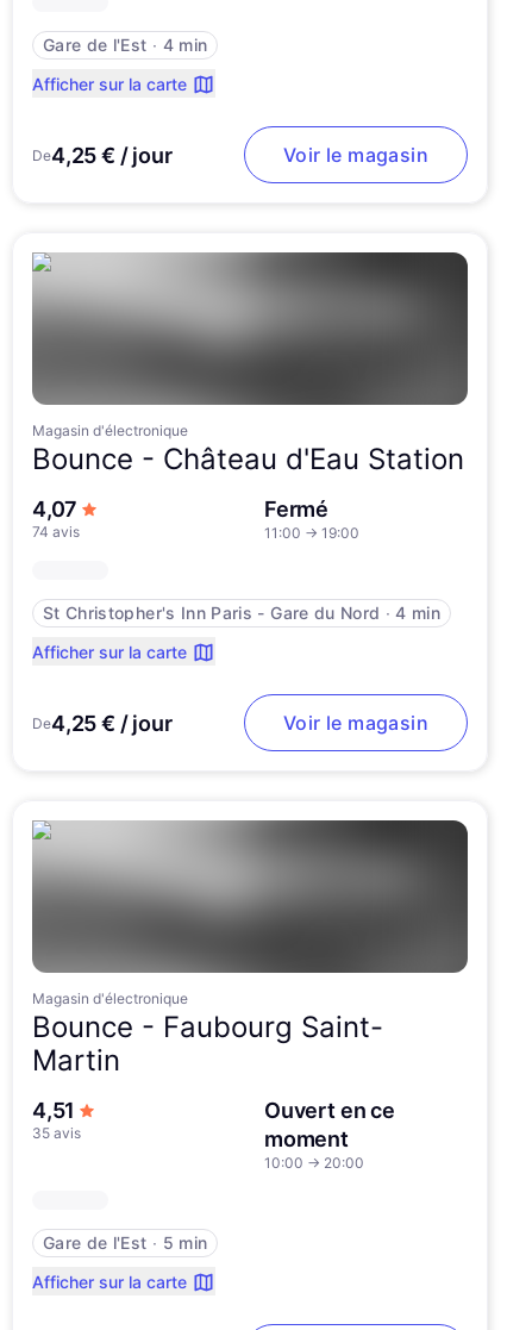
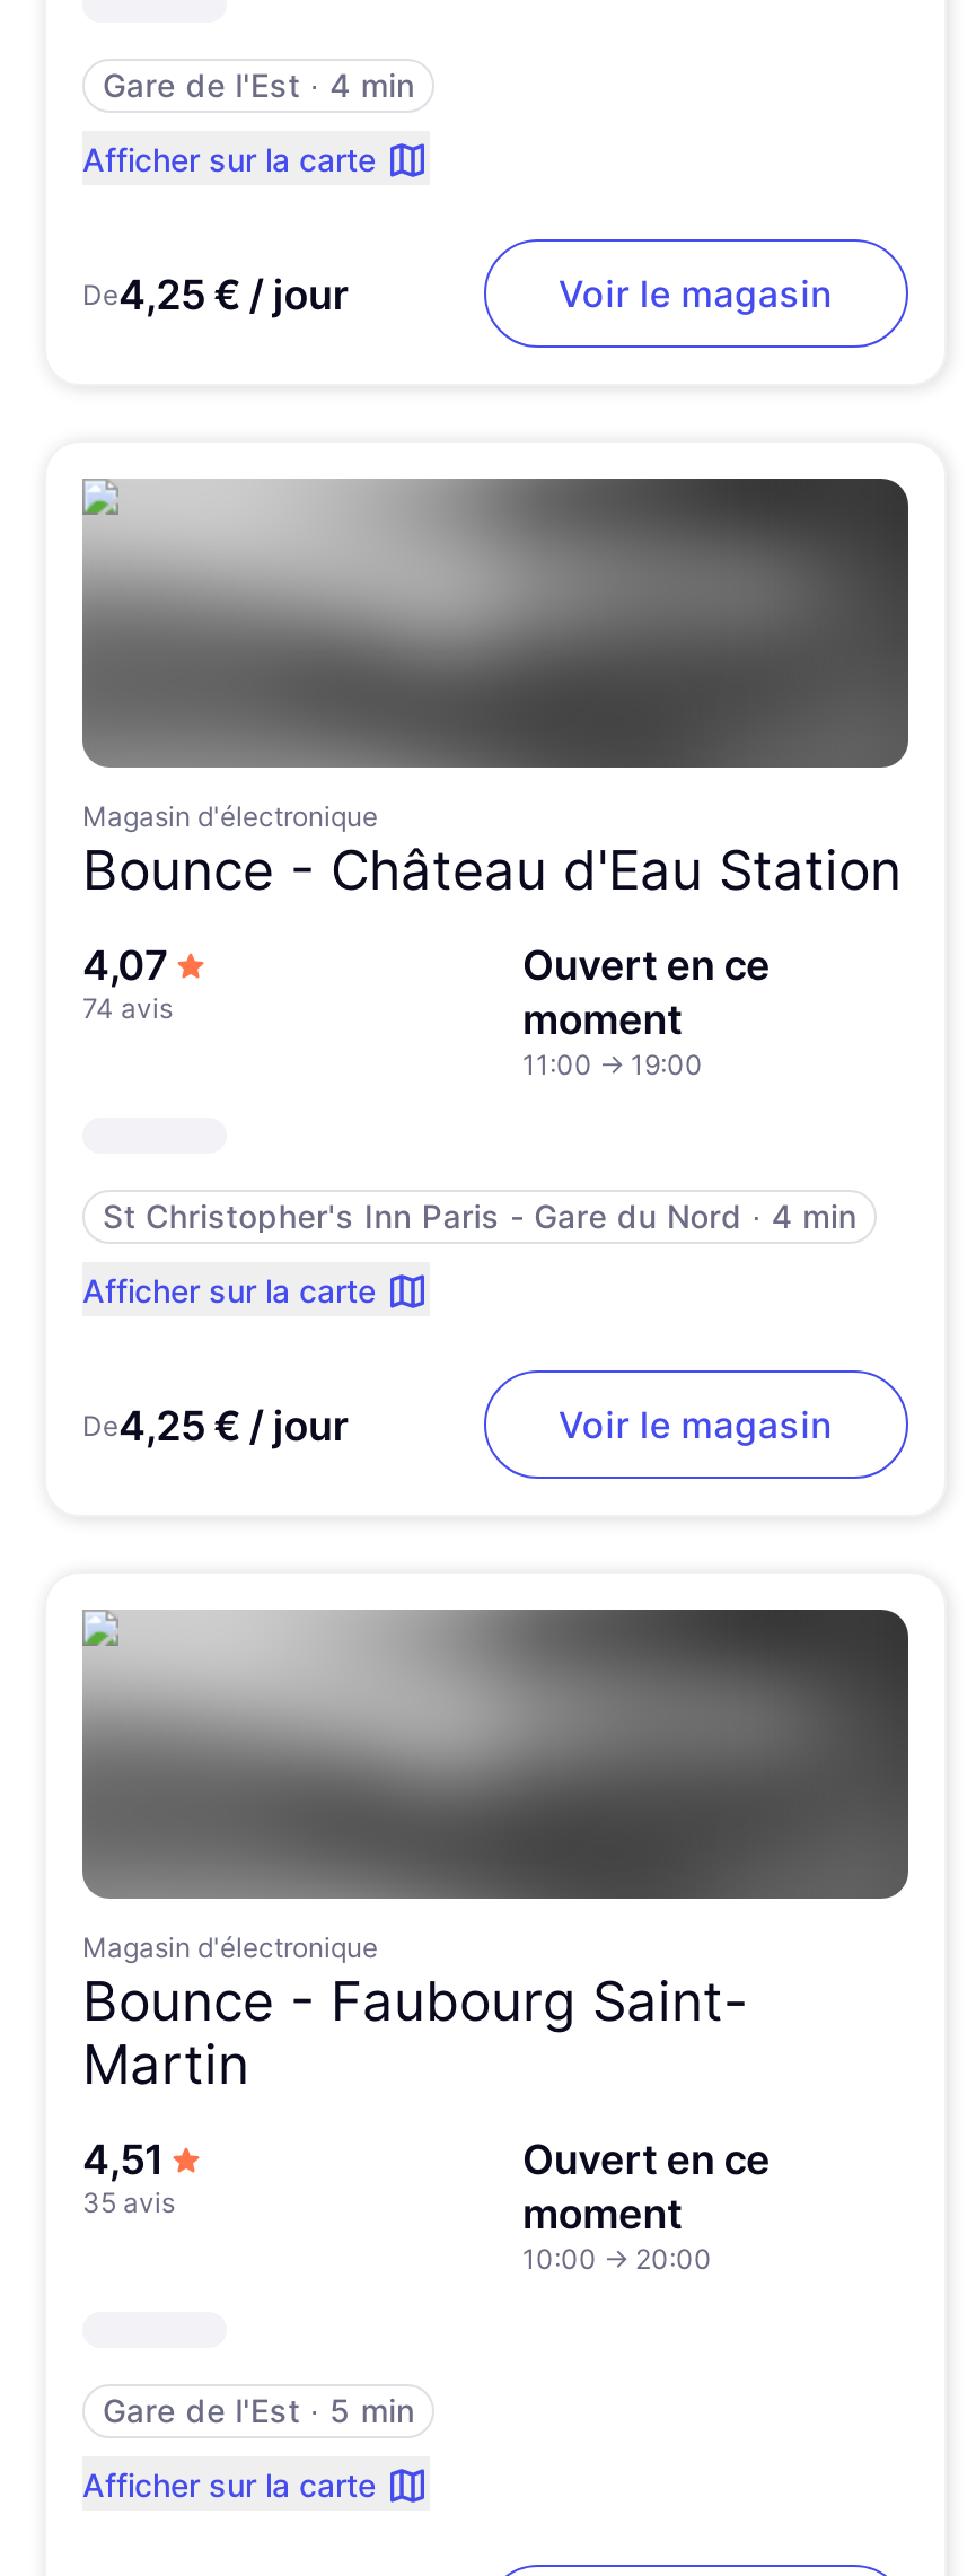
[264,497,329,522] Fermé -> [522,941,770,1043] Ouvert en ce | moment

